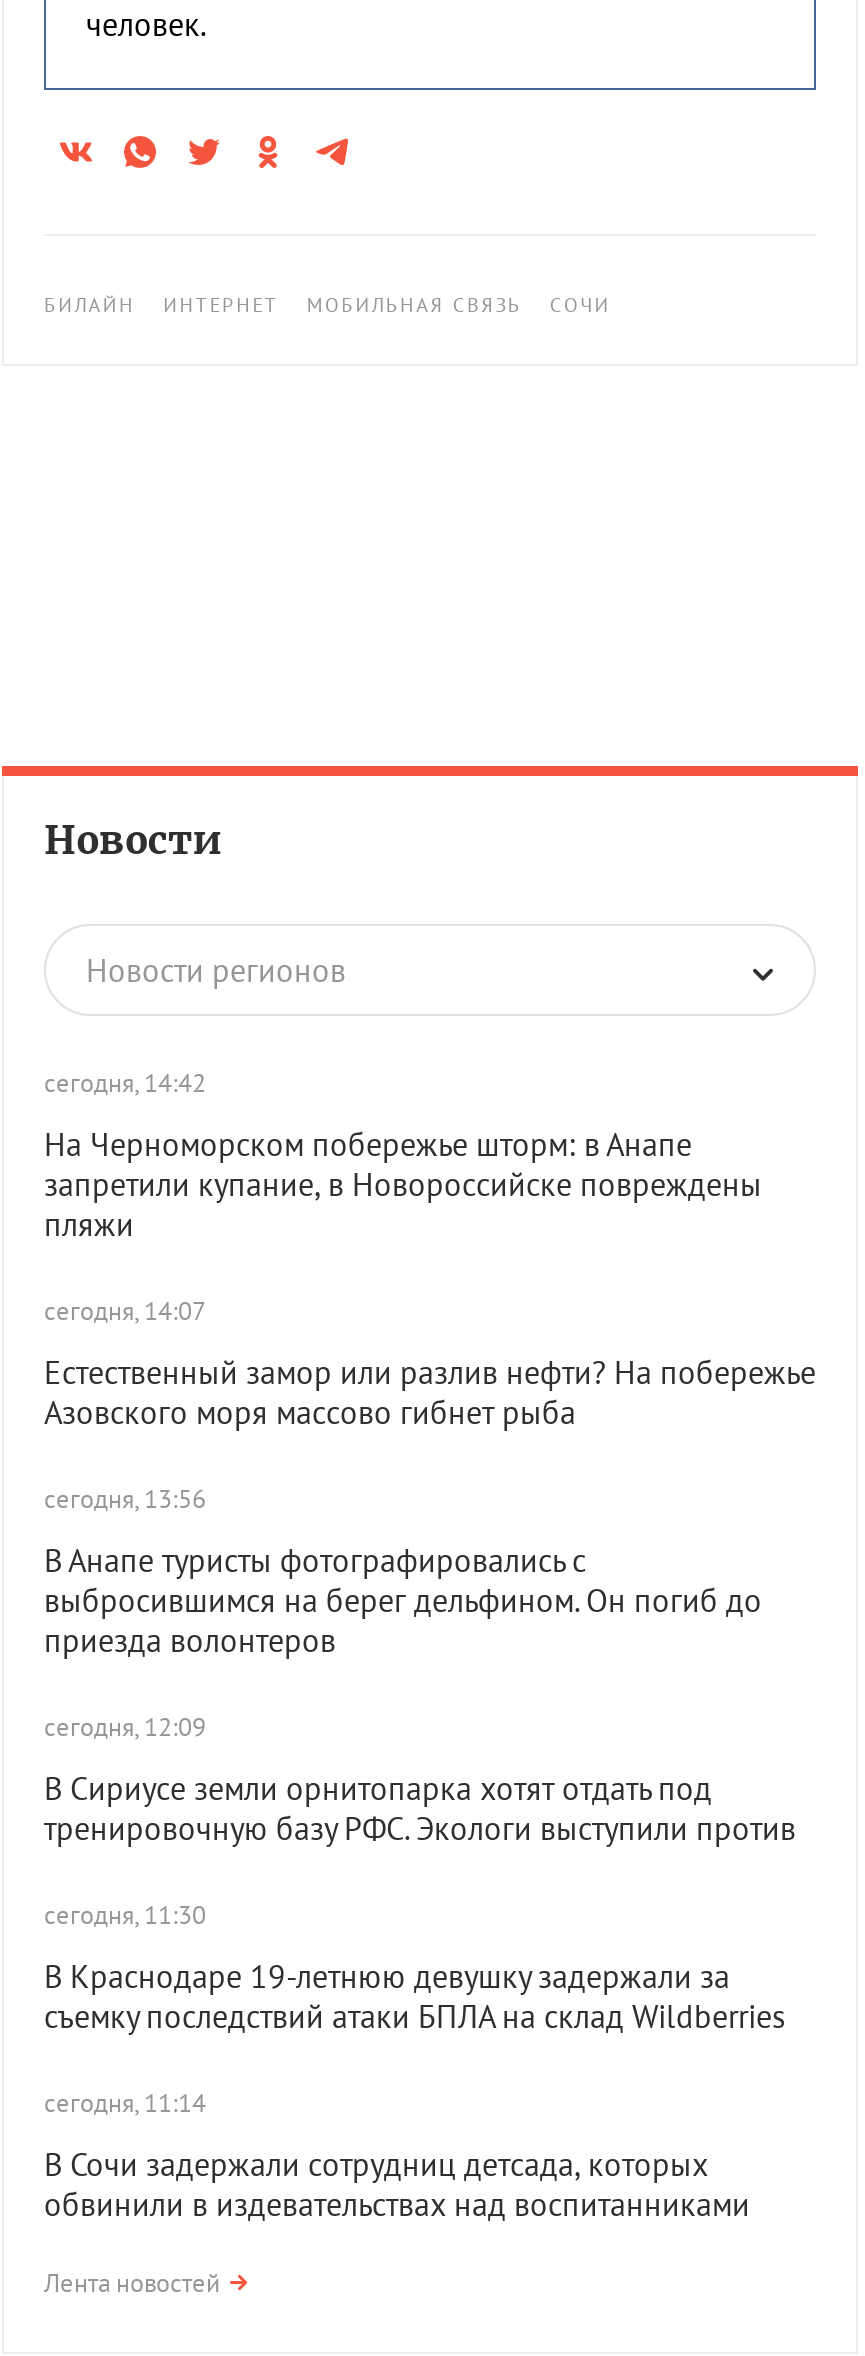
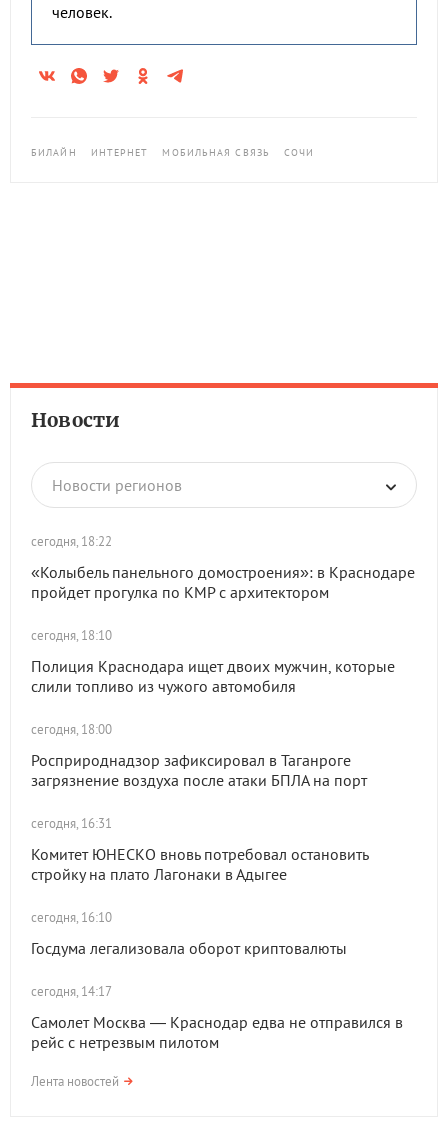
[44,1066,206,1100] сегодня, 14:42 -> [31,533,112,550] сегодня, 18:22
[44,1124,762,1244] На Черноморском побережье шторм: в Анапе | запретили купание, в Новороссийске повреждены | пляжи -> [31,562,415,602] «Колыбель панельного домостроения»: в Краснодаре | пройдет прогулка по КМР с архитектором
[44,1294,206,1328] сегодня, 14:07 -> [31,627,112,644] сегодня, 18:10
[44,1352,816,1432] Естественный замор или разлив нефти? На побережье | Азовского моря массово гибнет рыба -> [31,656,395,696] Полиция Краснодара ищет двоих мужчин, которые | слили топливо из чужого автомобиля
[44,1482,206,1516] сегодня, 13:56 -> [31,721,112,738] сегодня, 18:00
[44,1540,762,1660] В Анапе туристы фотографировались с | выбросившимся на берег дельфином. Он погиб до | приезда волонтеров -> [31,750,367,790] Росприроднадзор зафиксировал в Таганроге | загрязнение воздуха после атаки БПЛА на порт
[44,1710,206,1744] сегодня, 12:09 -> [31,815,112,832] сегодня, 16:31
[44,1768,796,1848] В Сириусе земли орнитопарка хотят отдать под | тренировочную базу РФС. Экологи выступили против -> [31,844,368,884] Комитет ЮНЕСКО вновь потребовал остановить | стройку на плато Лагонаки в Адыгее
[44,1898,206,1932] сегодня, 11:30 -> [31,909,112,926] сегодня, 16:10
[44,1956,786,2036] В Краснодаре 19-летнюю девушку задержали за | съемку последствий атаки БПЛА на склад Wildberries -> [31,938,347,958] Госдума легализовала оборот криптовалюты
[44,2086,206,2120] сегодня, 11:14 -> [31,983,112,1000] сегодня, 14:17
[44,2144,750,2224] В Сочи задержали сотрудниц детсада, которых | обвинили в издевательствах над воспитанниками -> [31,1012,403,1052] Самолет Москва — Краснодар едва не отправился в | рейс с нетрезвым пилотом

